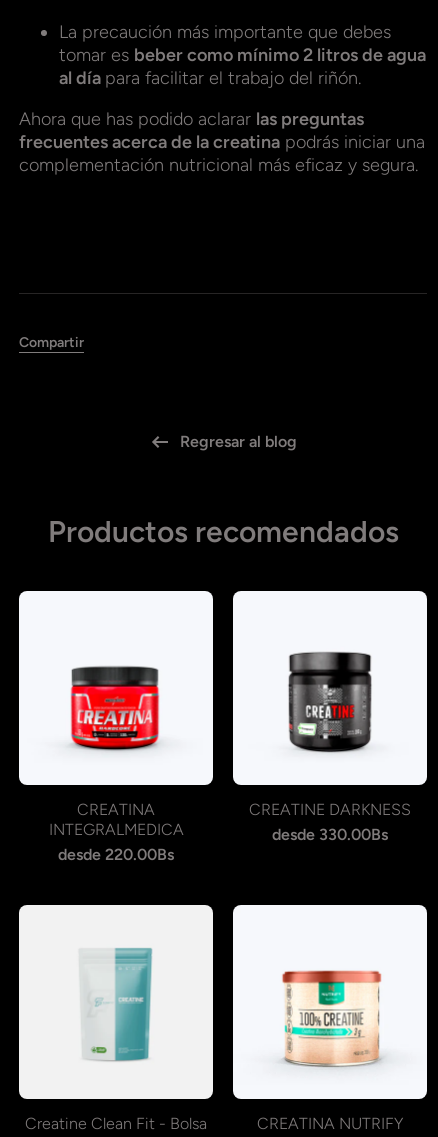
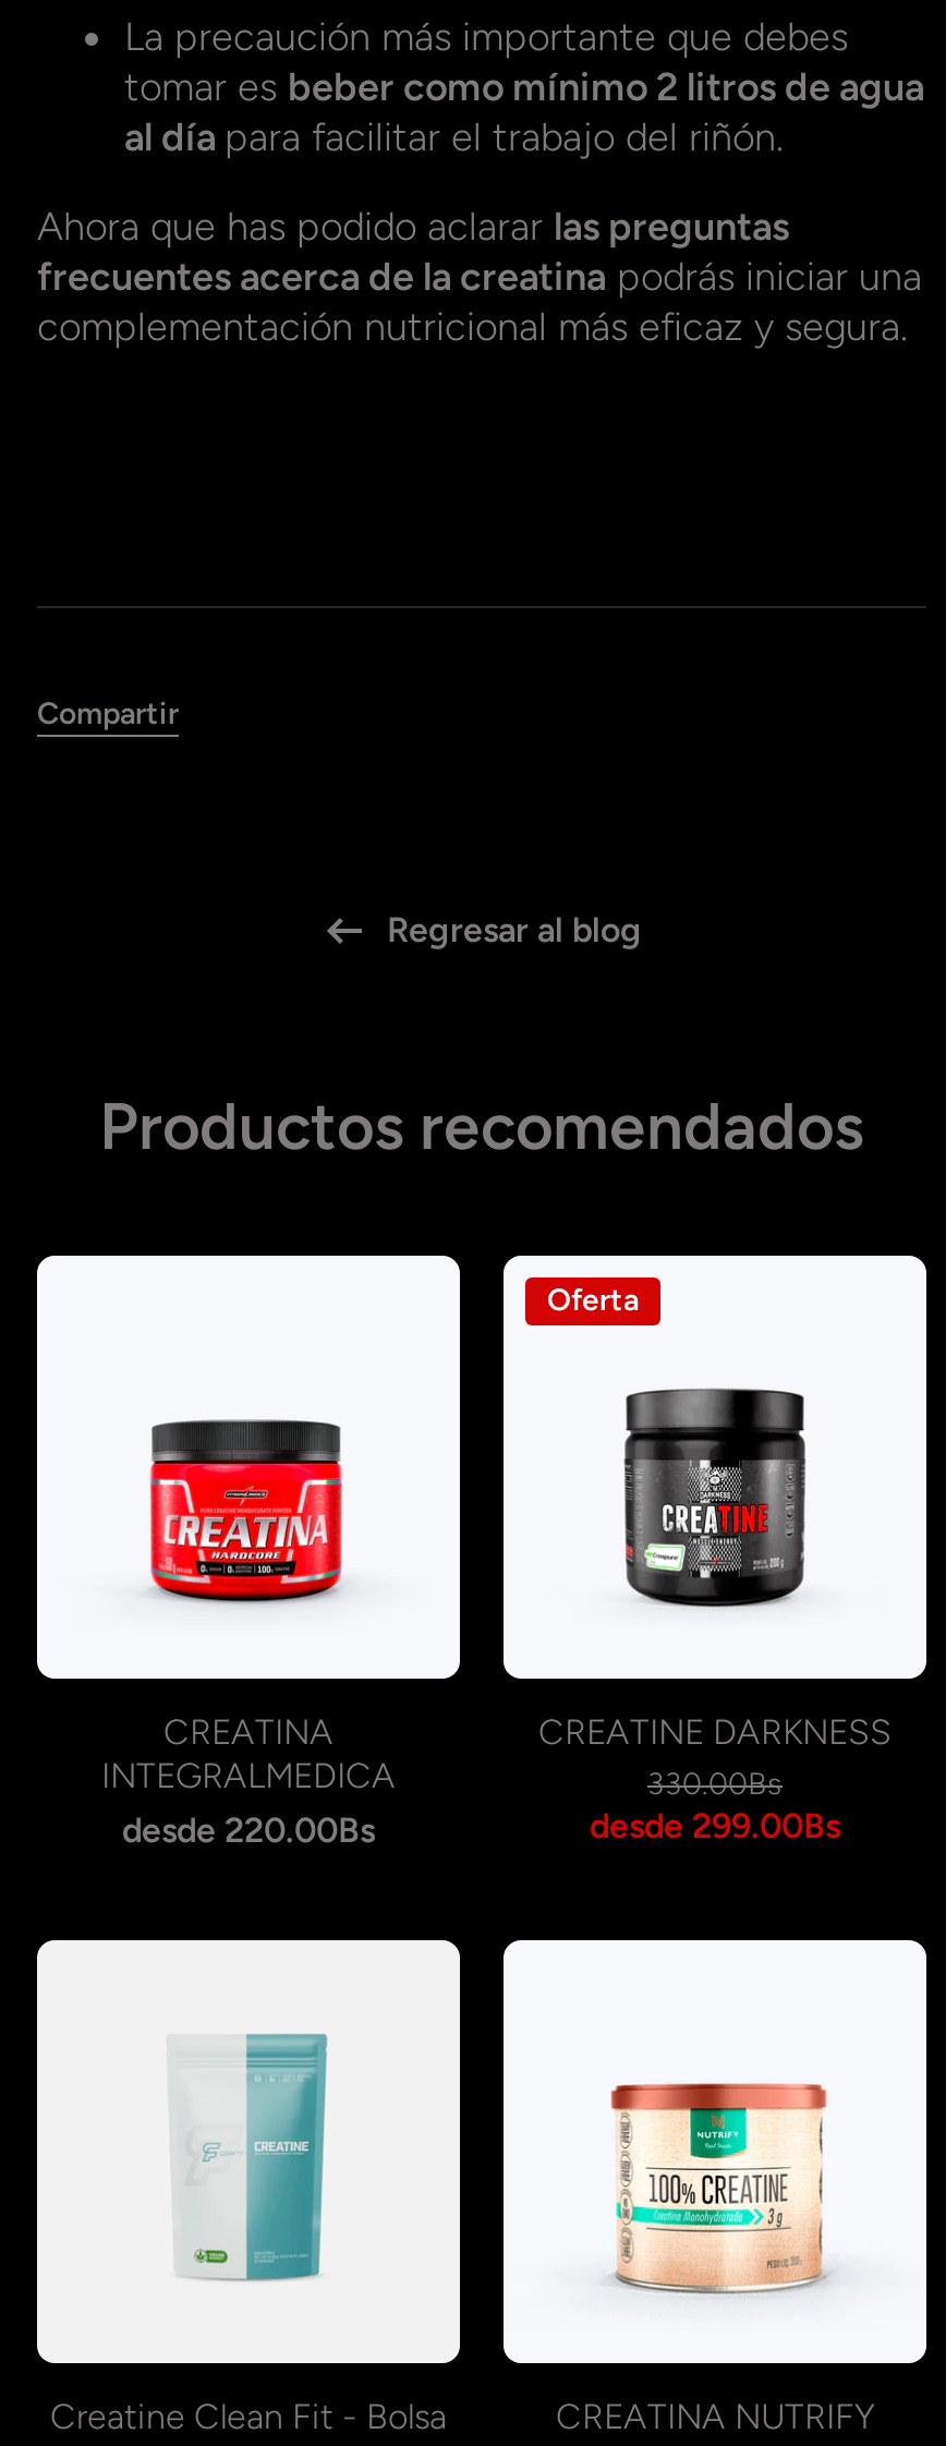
none -> [547,1283,639,1320] Oferta
[272,825,388,844] desde 330.00Bs -> [590,1767,840,1847] 330.00Bs | desde 299.00Bs

